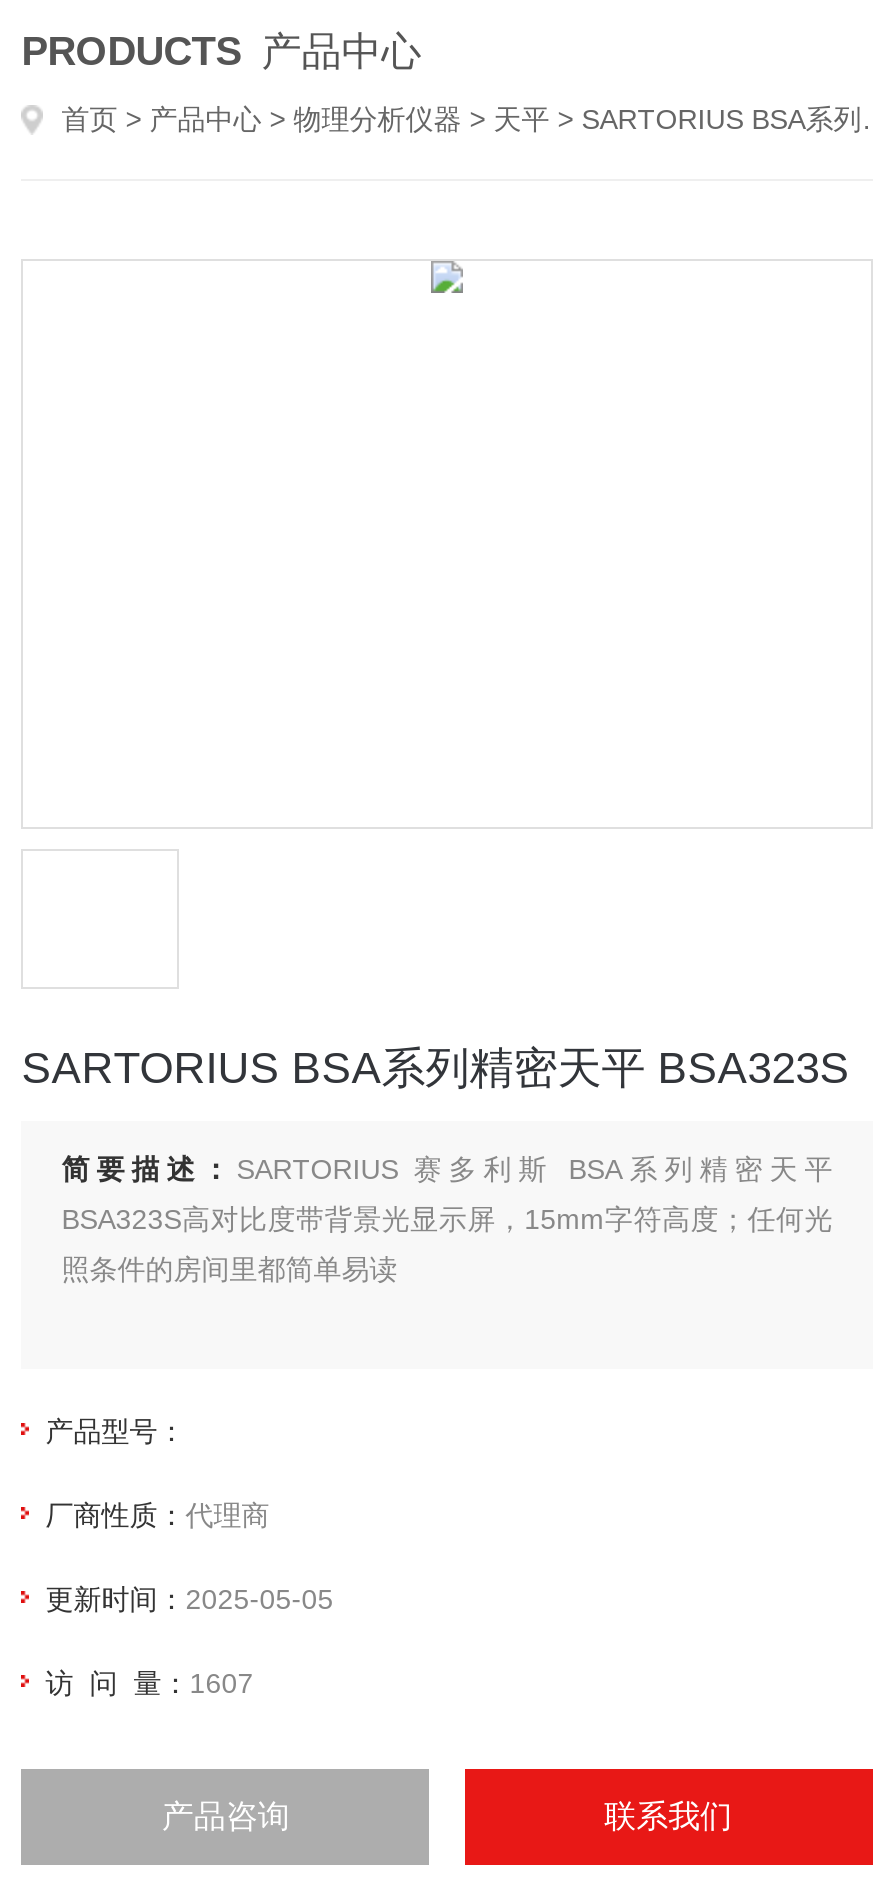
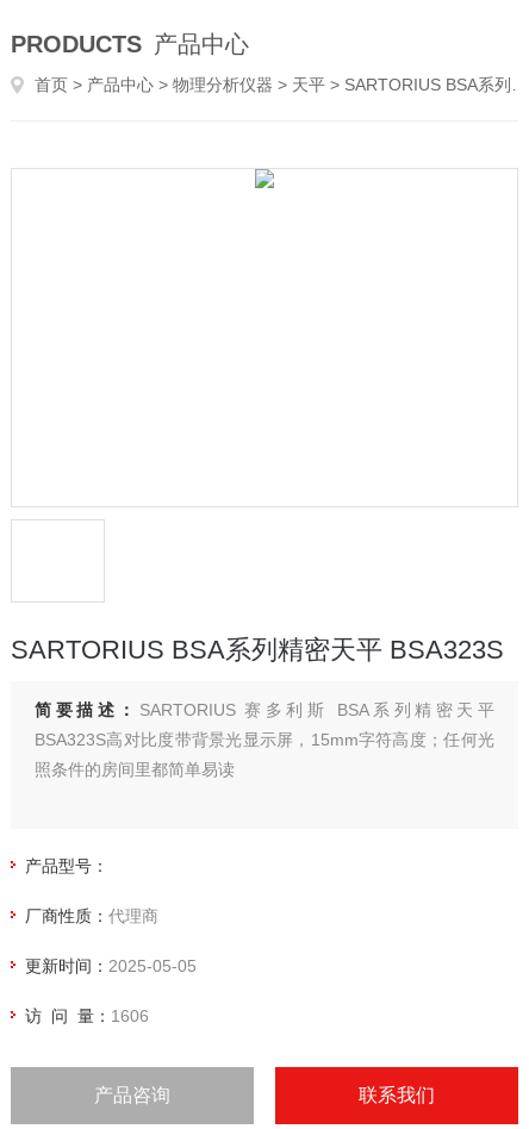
[45,1667,253,1699] 访 问 量：1607 -> [25,1006,149,1025] 访 问 量：1606

